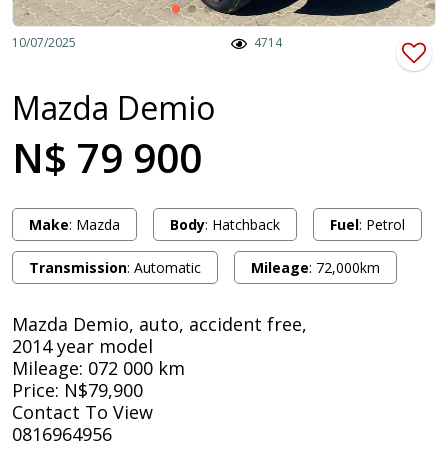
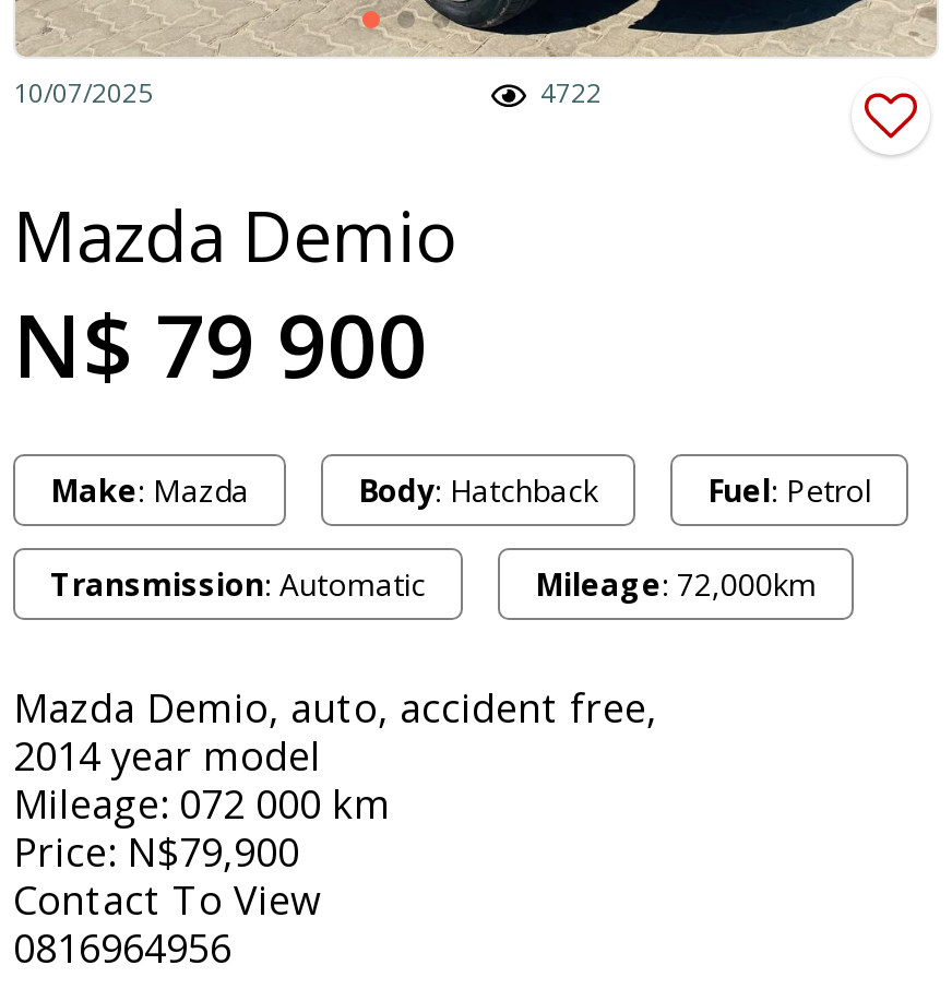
[250,34,281,51] 4714 -> [534,74,602,111] 4722

